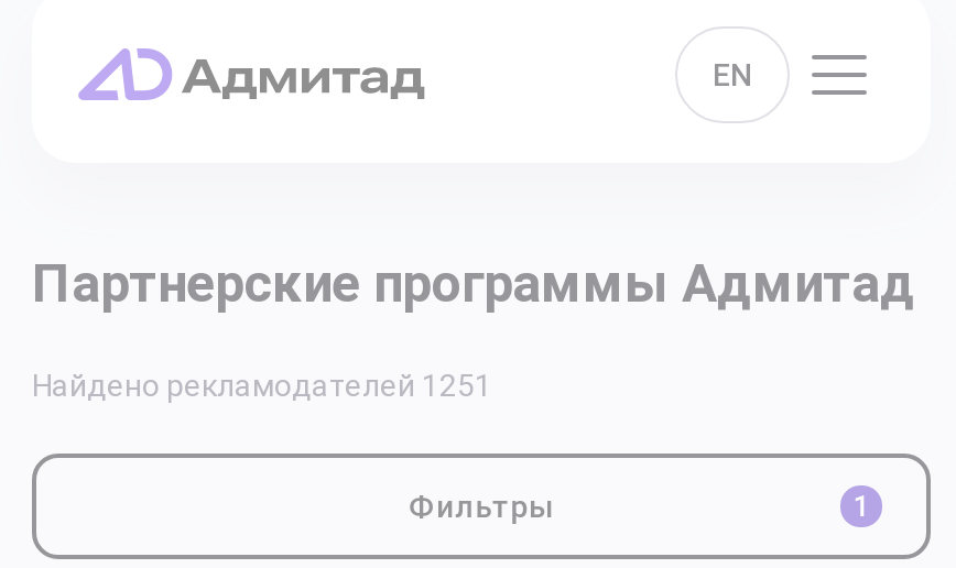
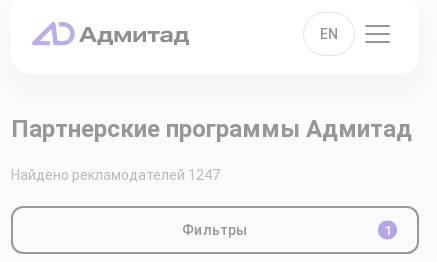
[32,368,492,403] Найдено рекламодателей 1251 -> [11,167,220,183] Найдено рекламодателей 1247

